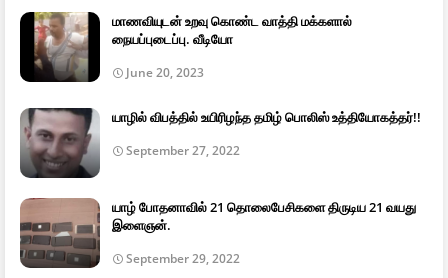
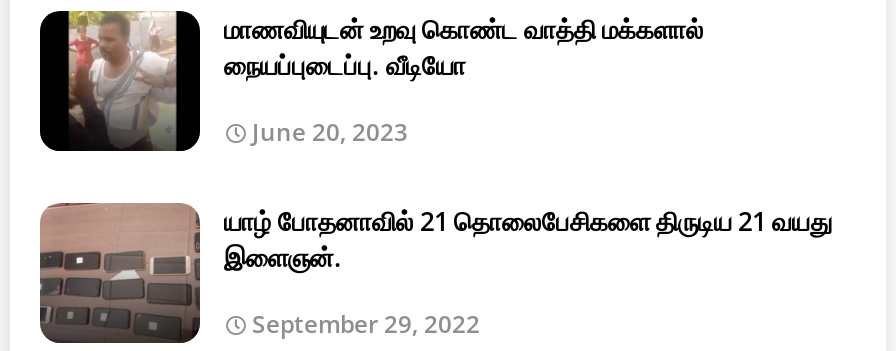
[20,107,421,178] [image] | யாழில் விபத்தில் உயிரிழந்த தமிழ் பொலிஸ் உத்தியோகத்தர்!! | September 27, 2022 -> none

